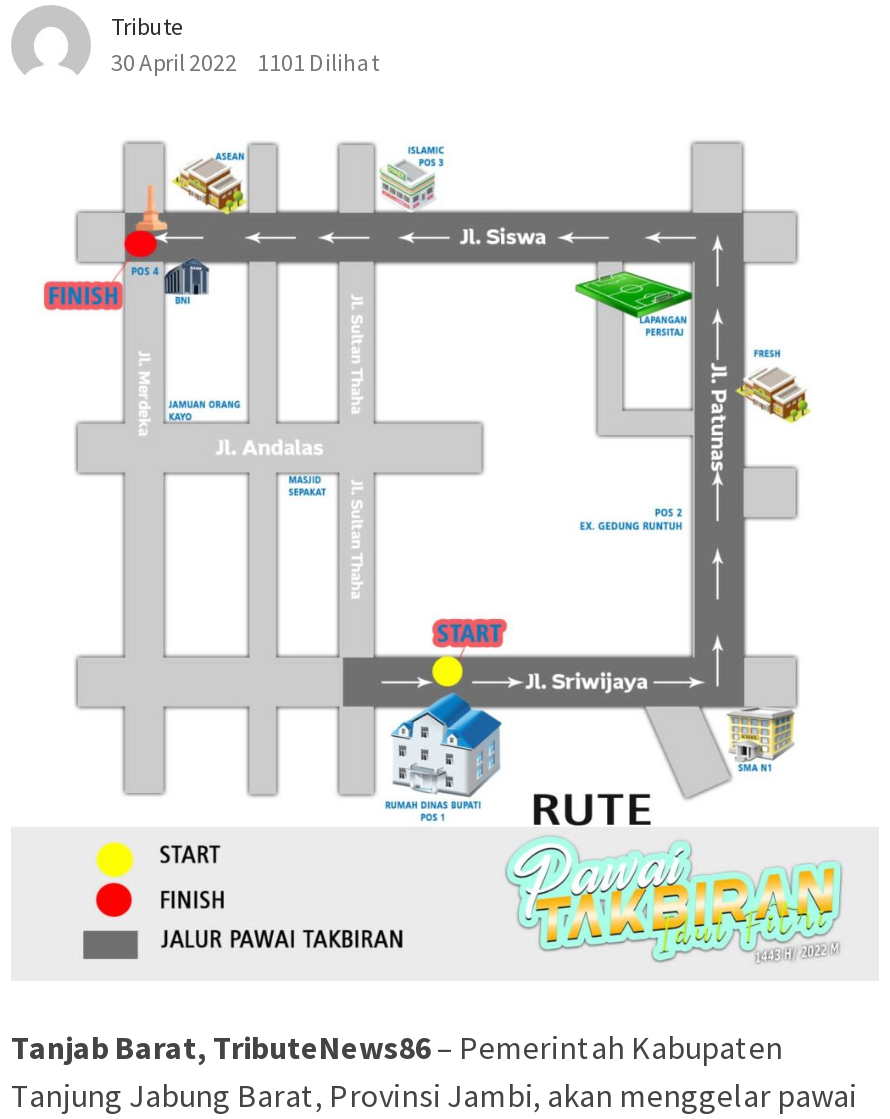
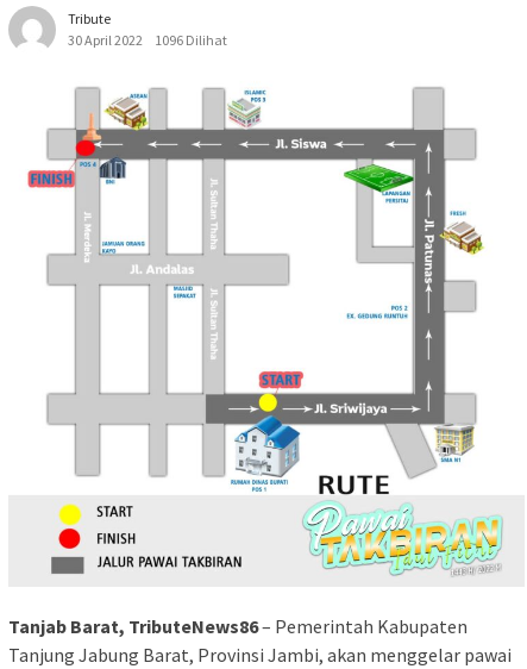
[111,48,379,78] 30 April 2022 1101 Dilihat -> [68,31,227,49] 30 April 2022 1096 Dilihat

